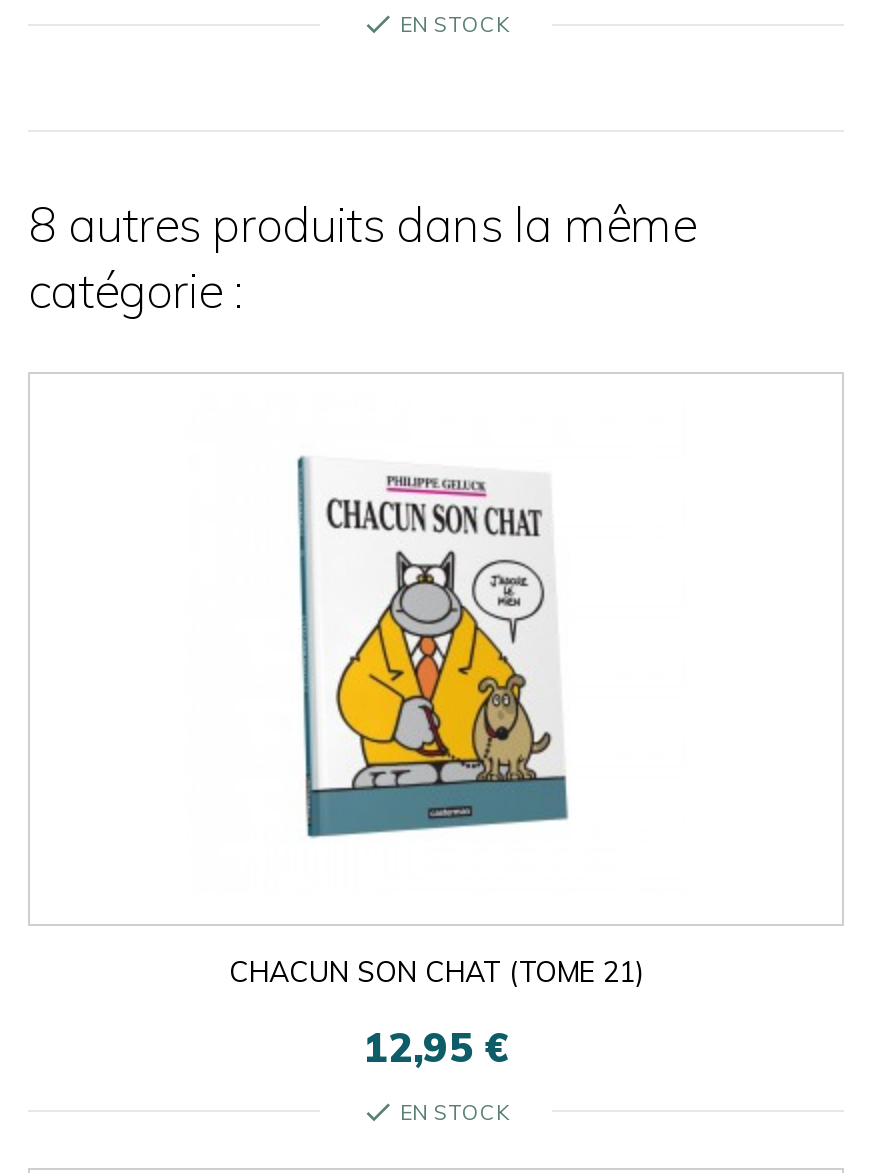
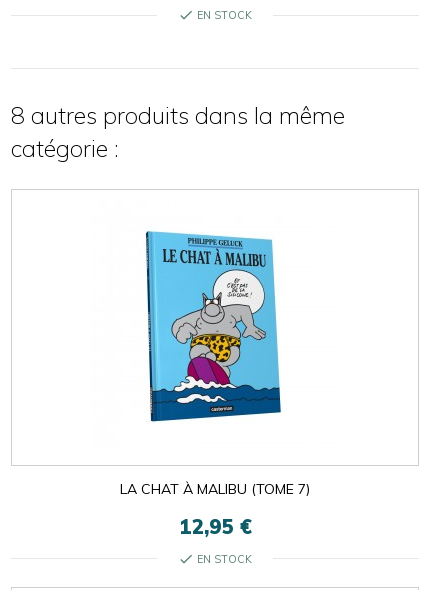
[298,458,568,836] [image] -> [147,231,281,421] [image]
[229,955,643,991] CHACUN SON CHAT (TOME 21) -> [120,480,310,498] LA CHAT À MALIBU (TOME 7)

